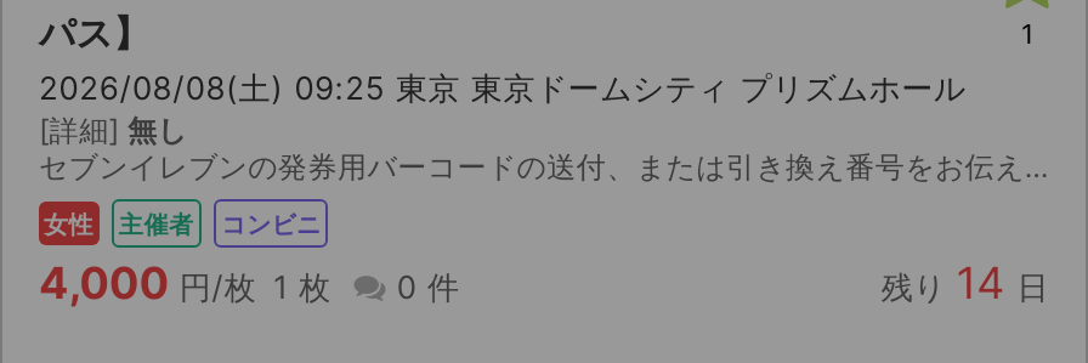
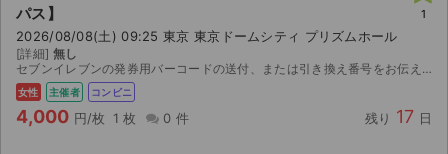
[881,256,1049,307] 残り 14 日 -> [365,105,432,126] 残り 17 日

